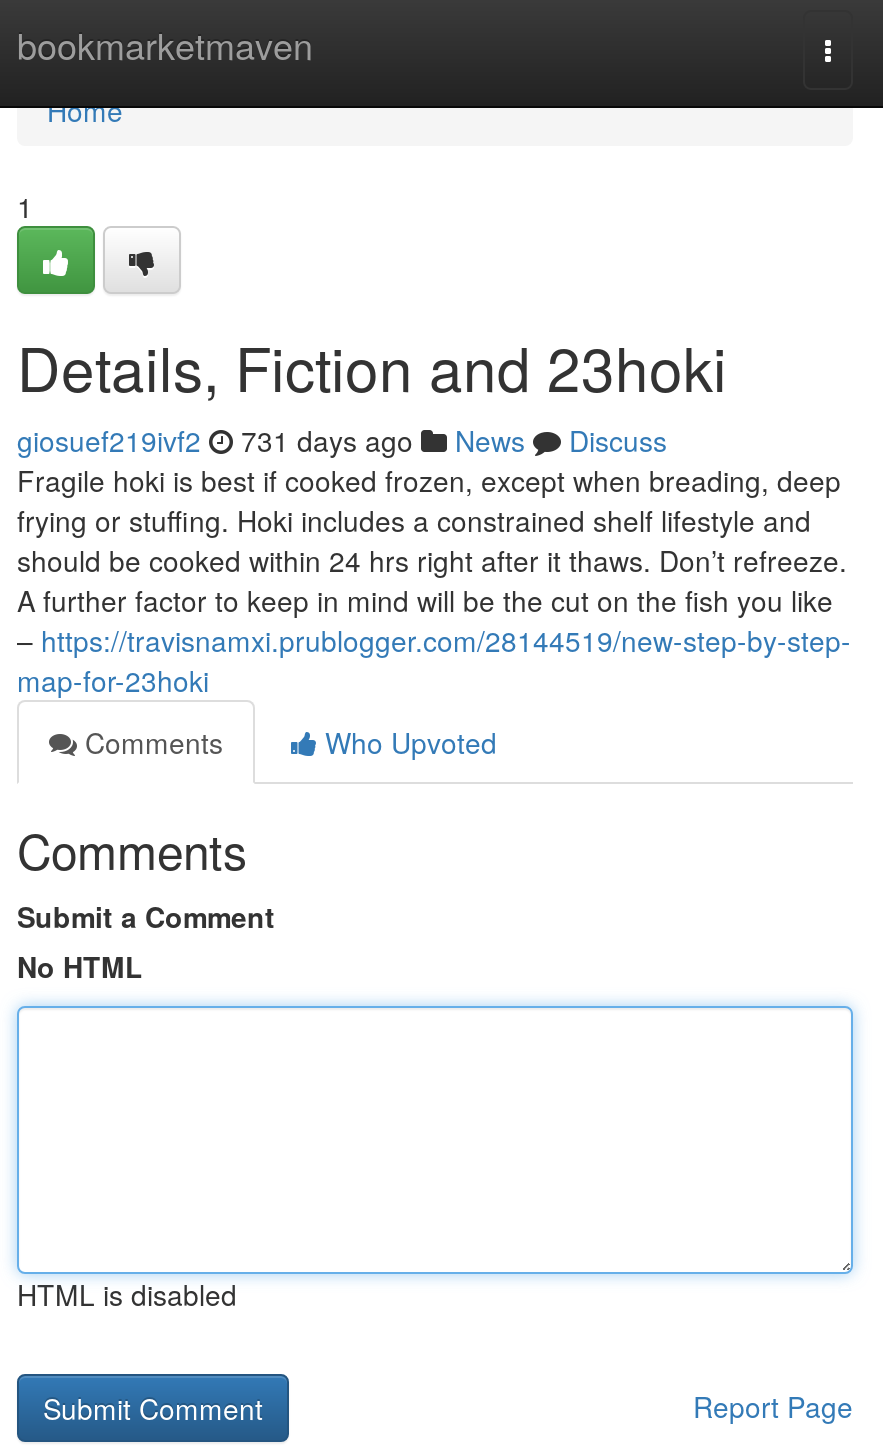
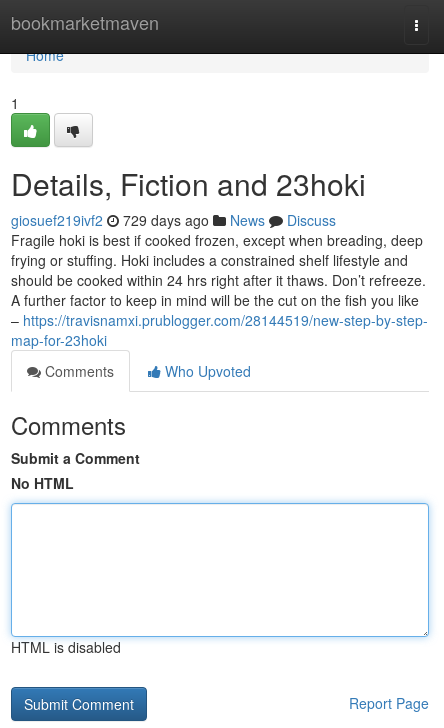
[17,420,667,460] giosuef219ivf2 731 days ago News Discuss -> [11,210,336,230] giosuef219ivf2 729 days ago News Discuss

